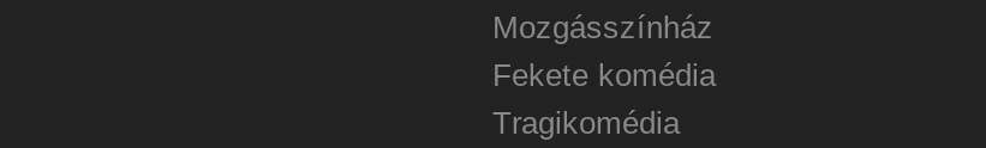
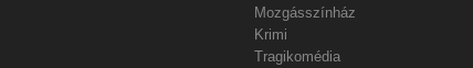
[492,57,716,93] Fekete komédia -> [254,26,287,43] Krimi

